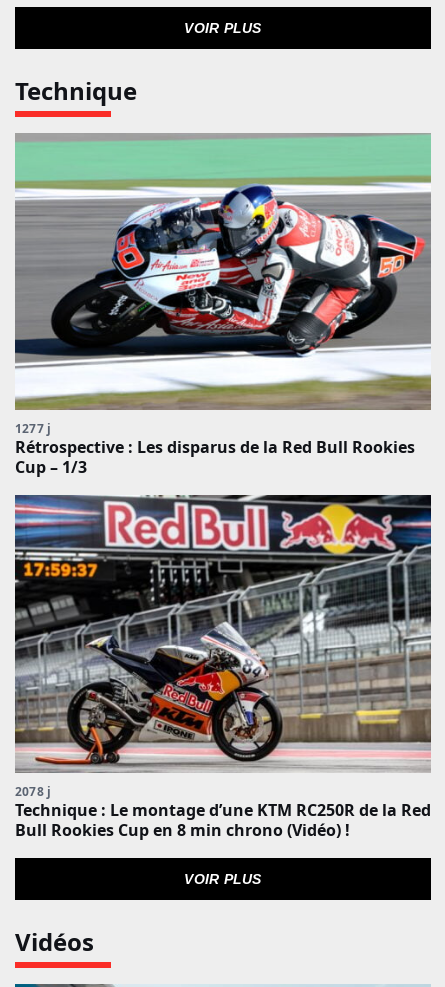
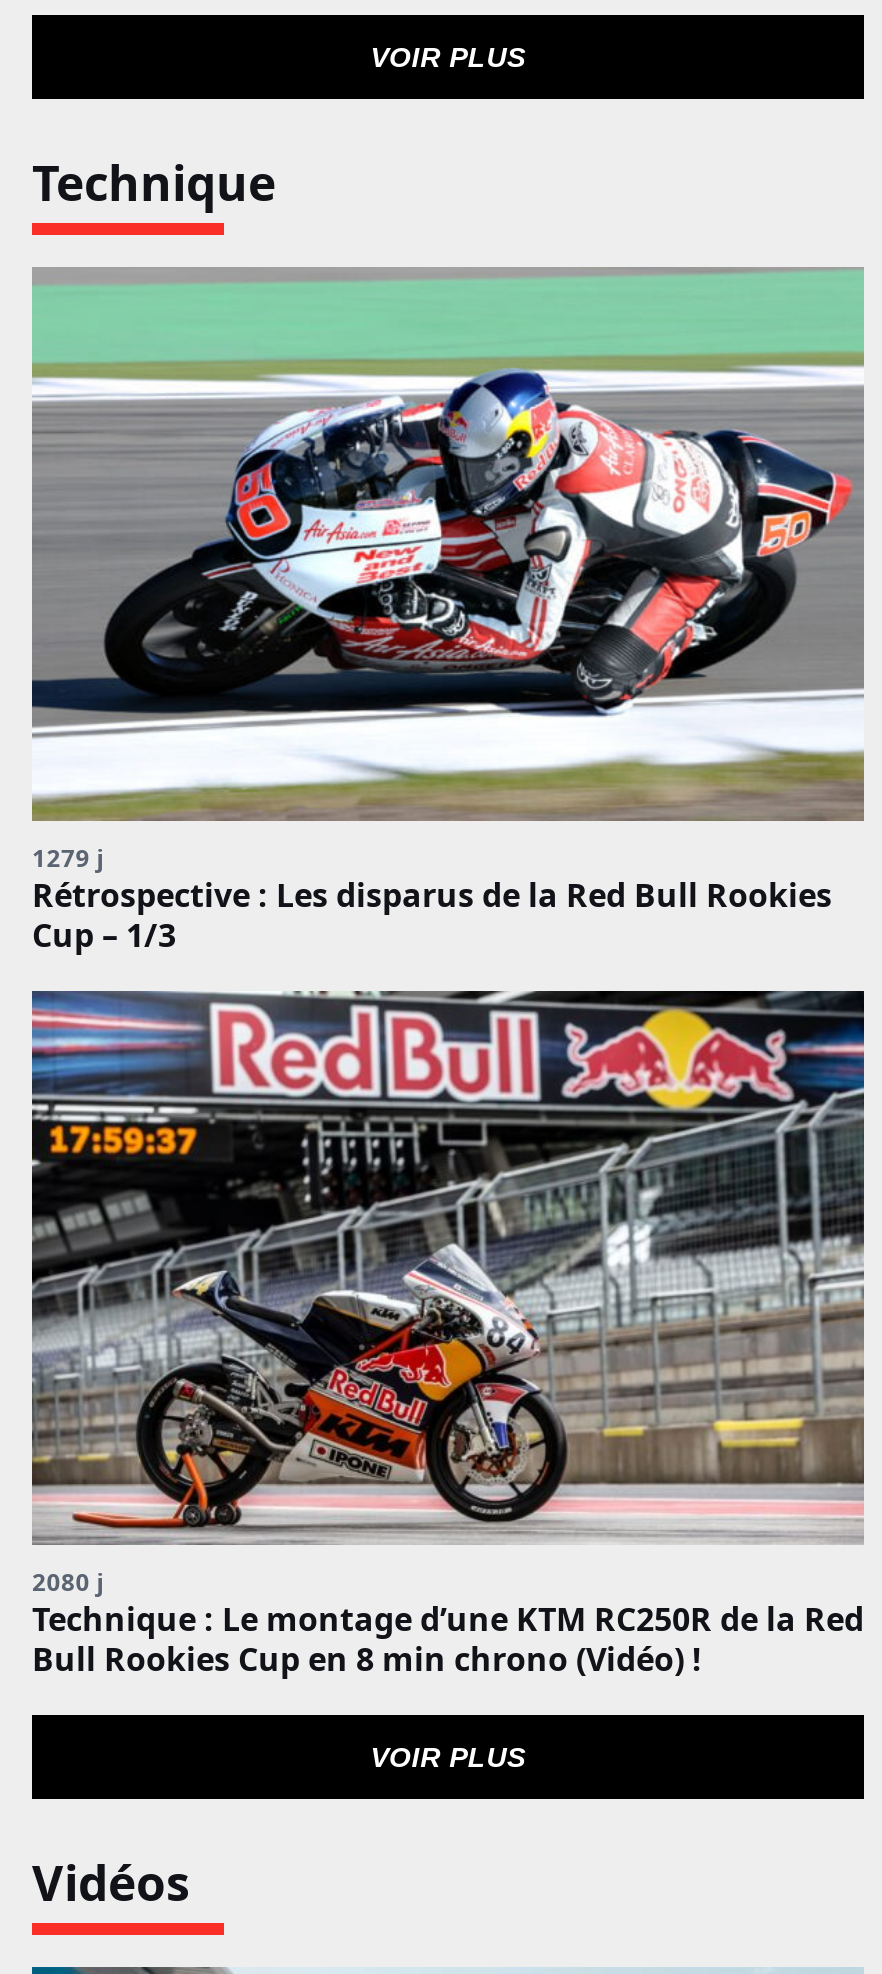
[15,420,51,437] 1277 j -> [32,841,105,875] 1279 j
[15,783,51,800] 2078 j -> [32,1566,105,1600] 2080 j

